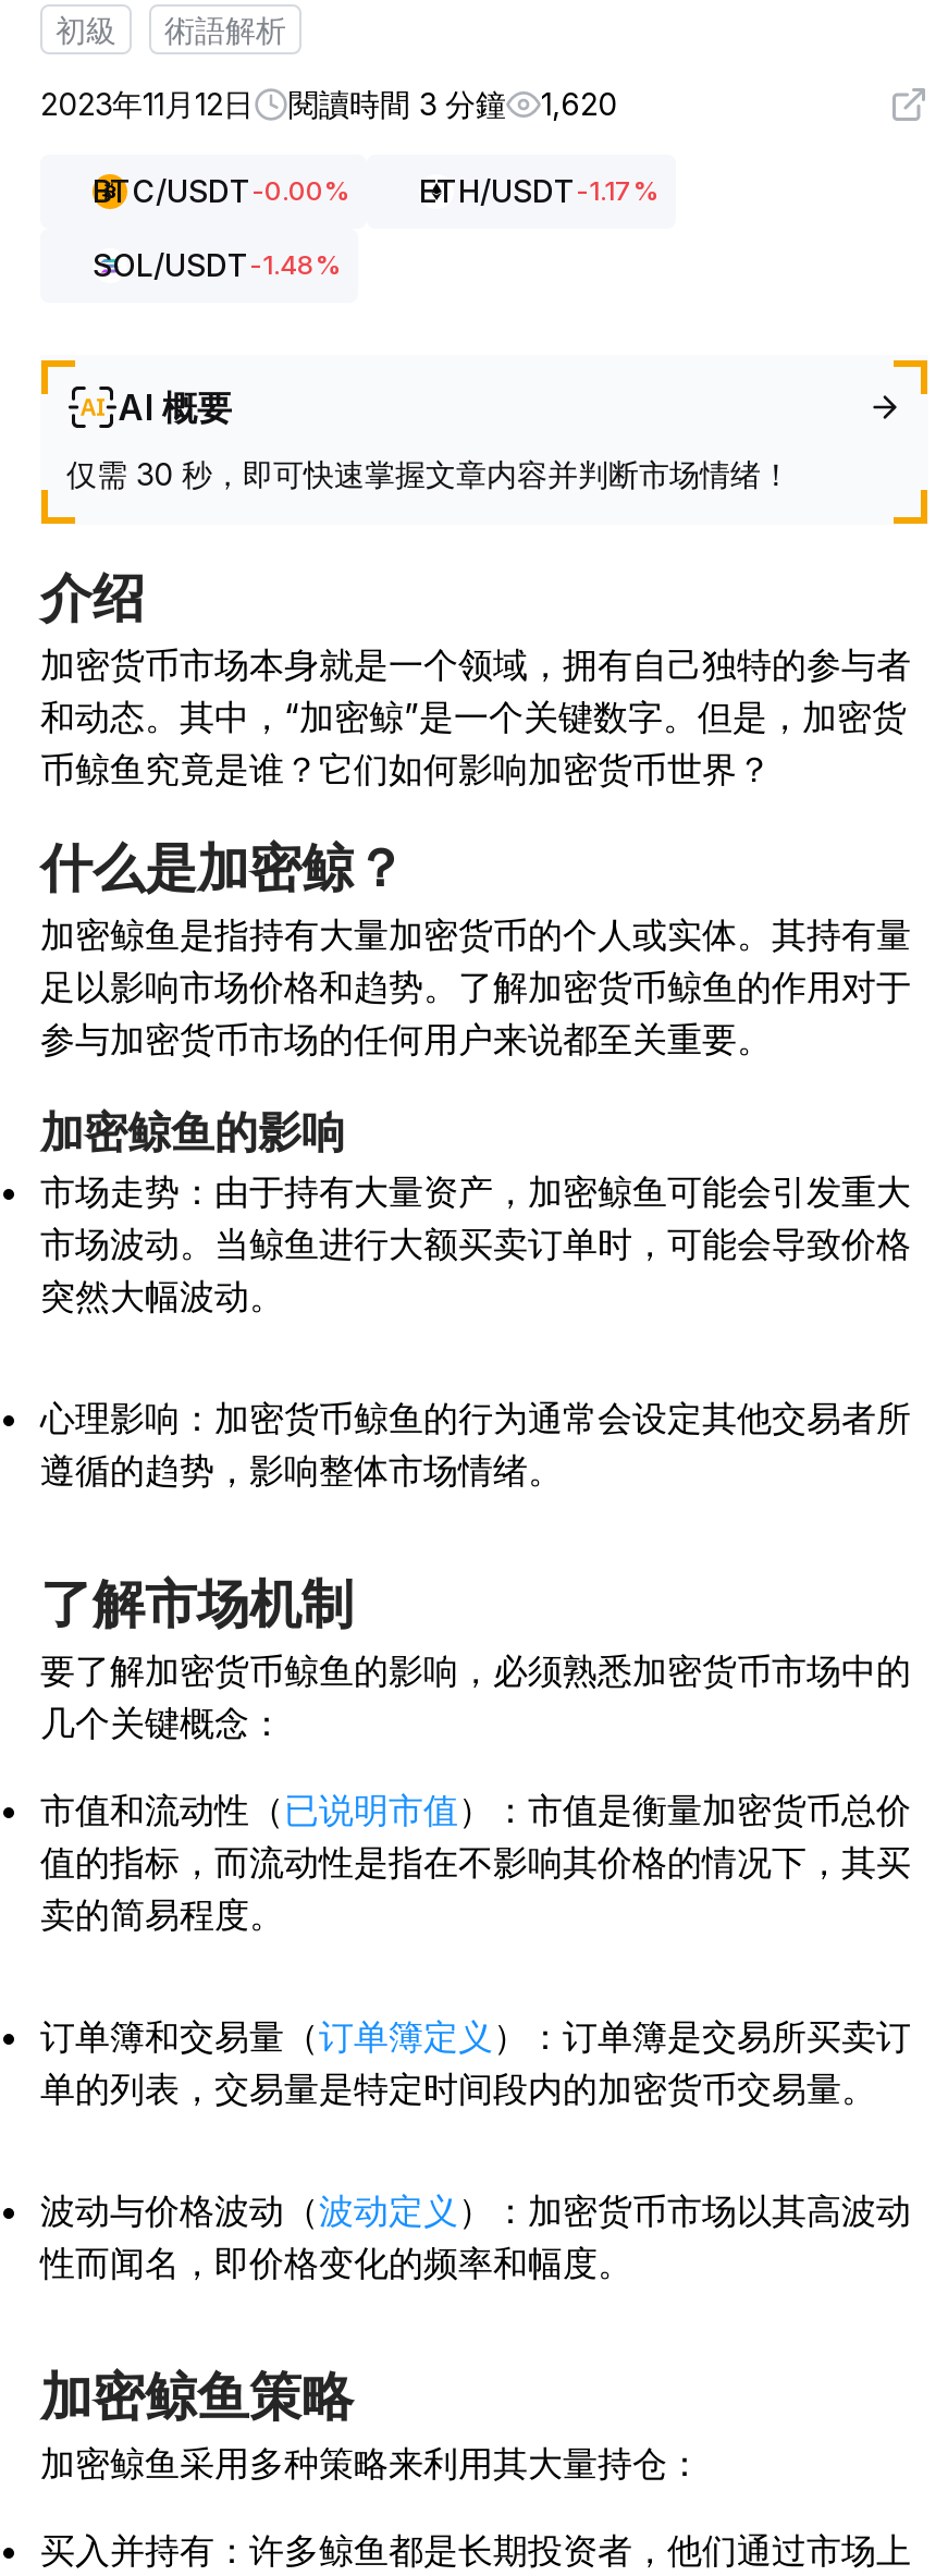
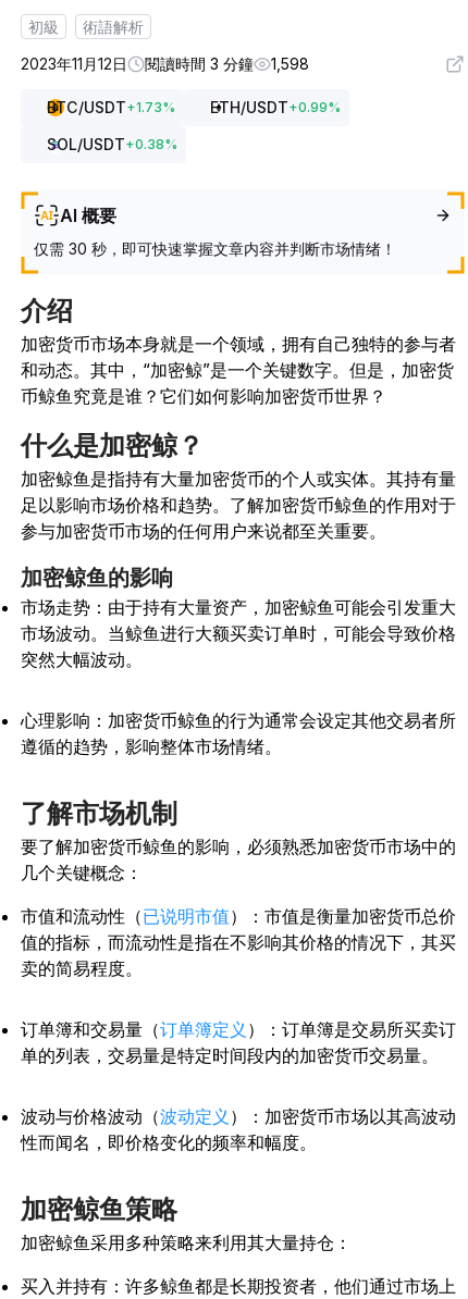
[40,85,617,122] 2023年11月12日 閱讀時間 3 分鐘 1,620 -> [21,54,309,73] 2023年11月12日 閱讀時間 3 分鐘 1,598
[93,172,658,209] BTC/USDT-0.00% | ETH/USDT-1.17% -> [47,98,341,116] BTC/USDT + 1.73% | ETH/USDT + 0.99%
[93,246,341,283] SOL/USDT-1.48% -> [47,135,177,153] SOL/USDT + 0.38%

